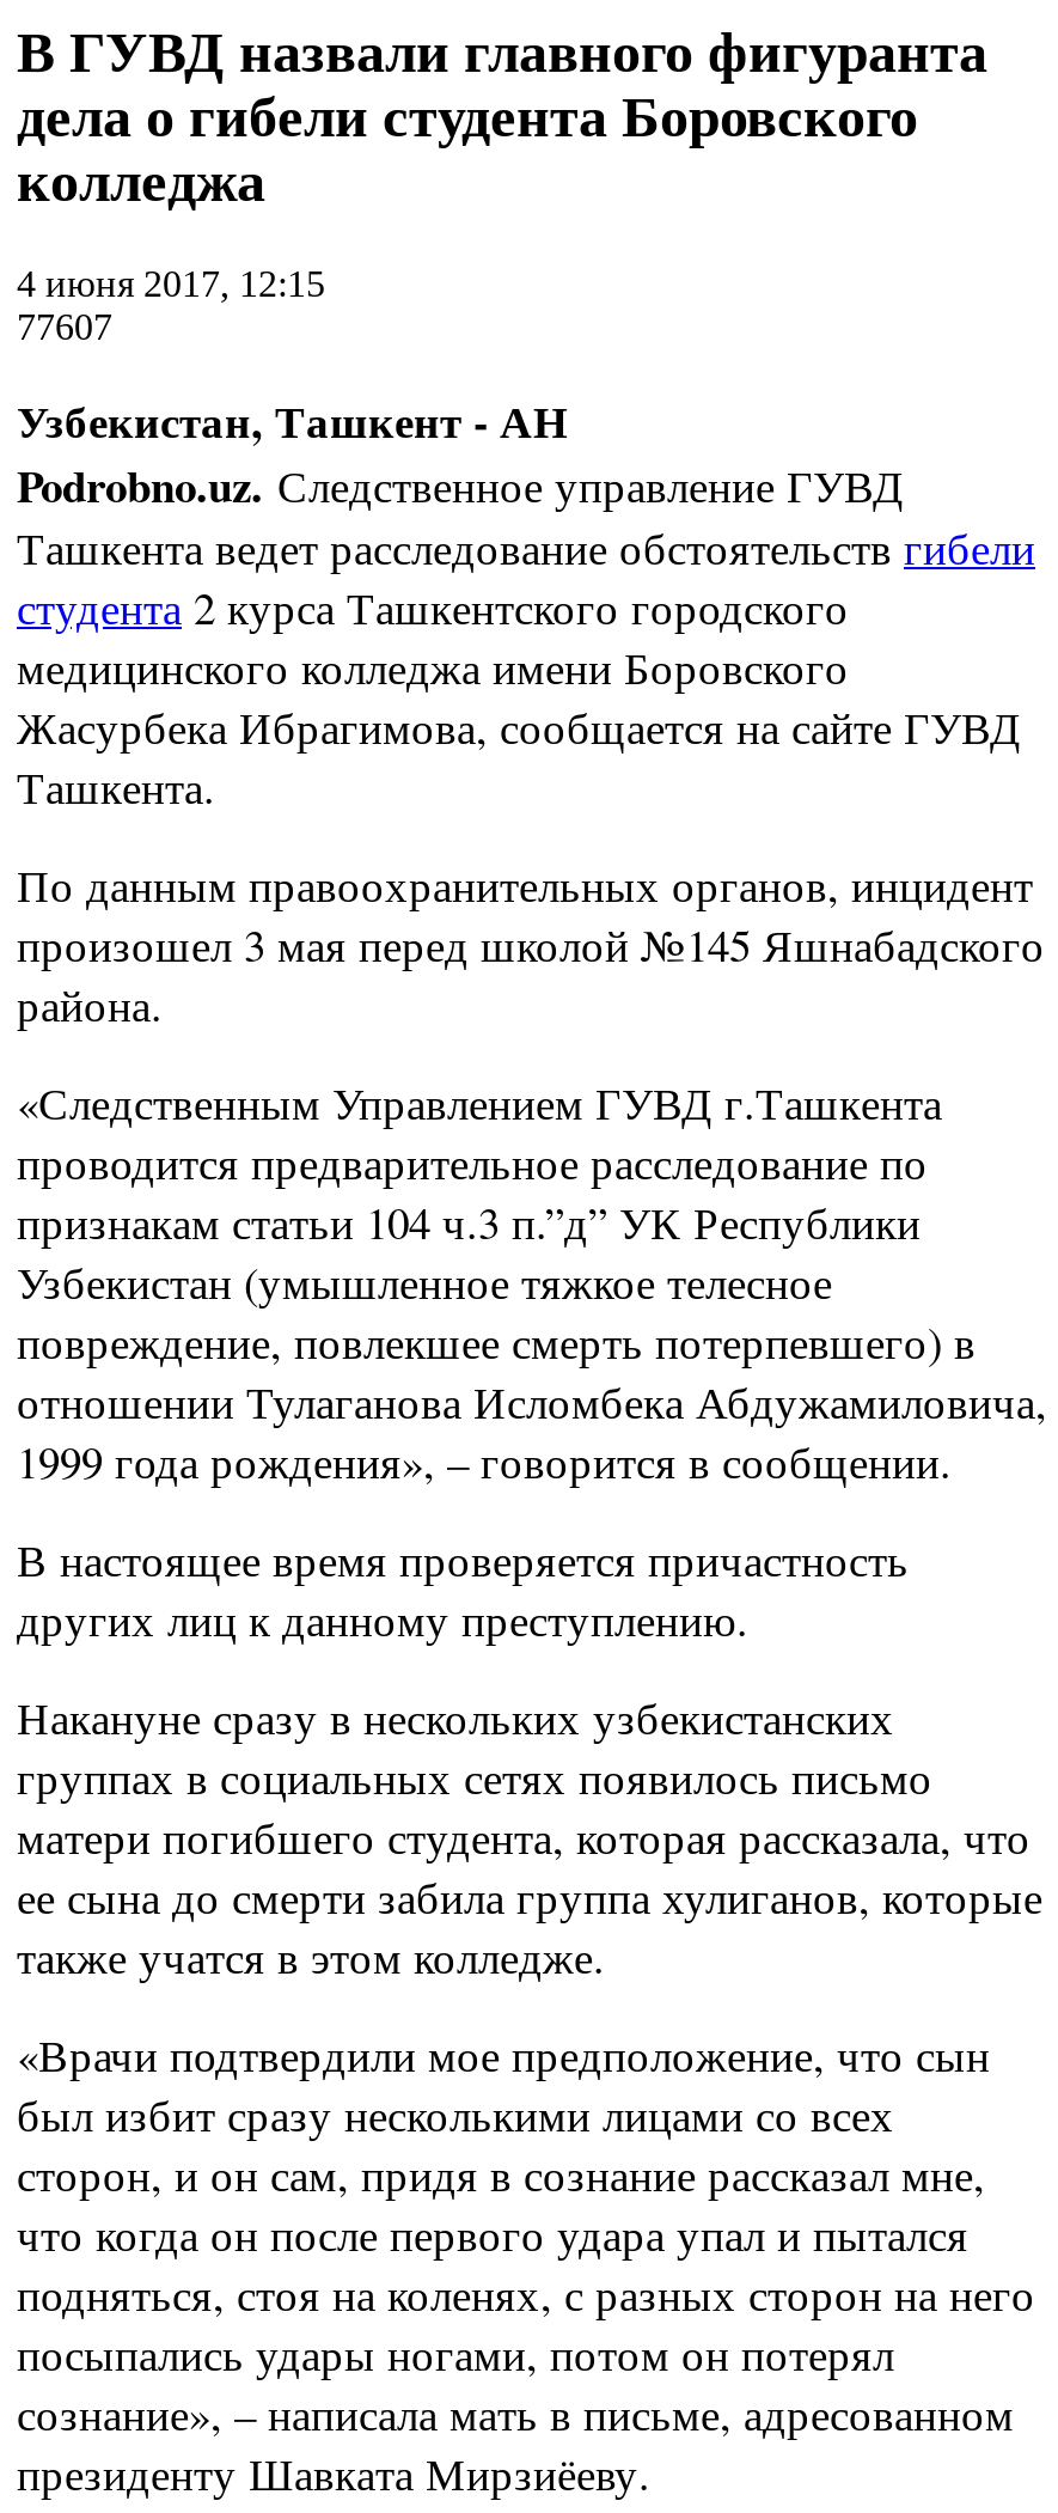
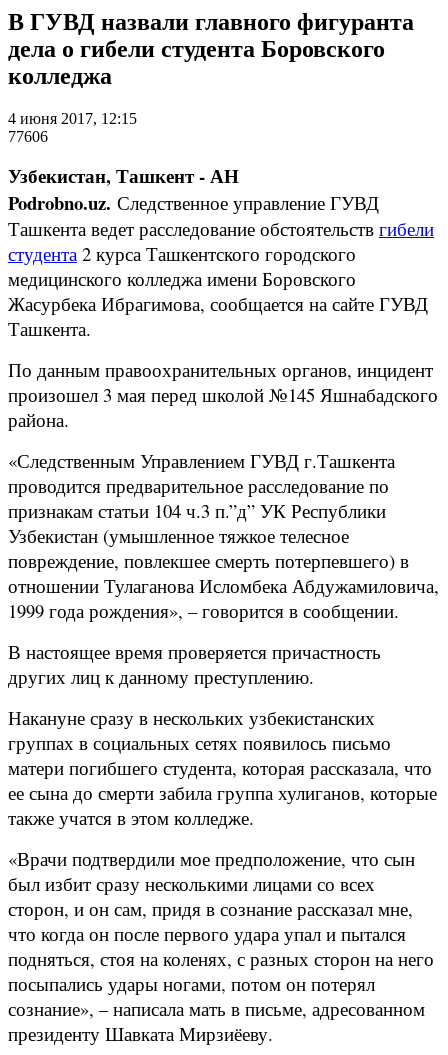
[17,306,112,346] 77607 -> [8,128,48,145] 77606

